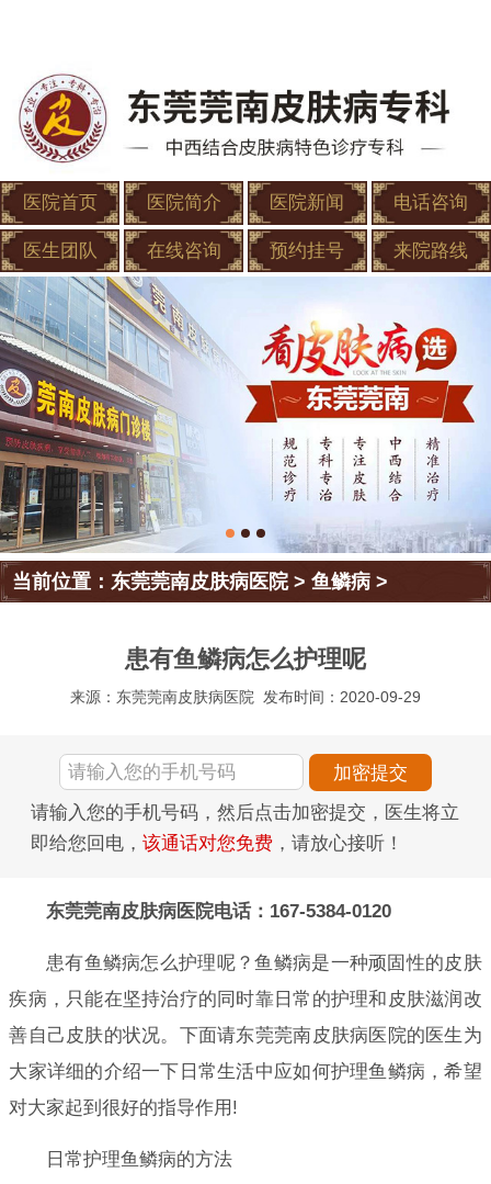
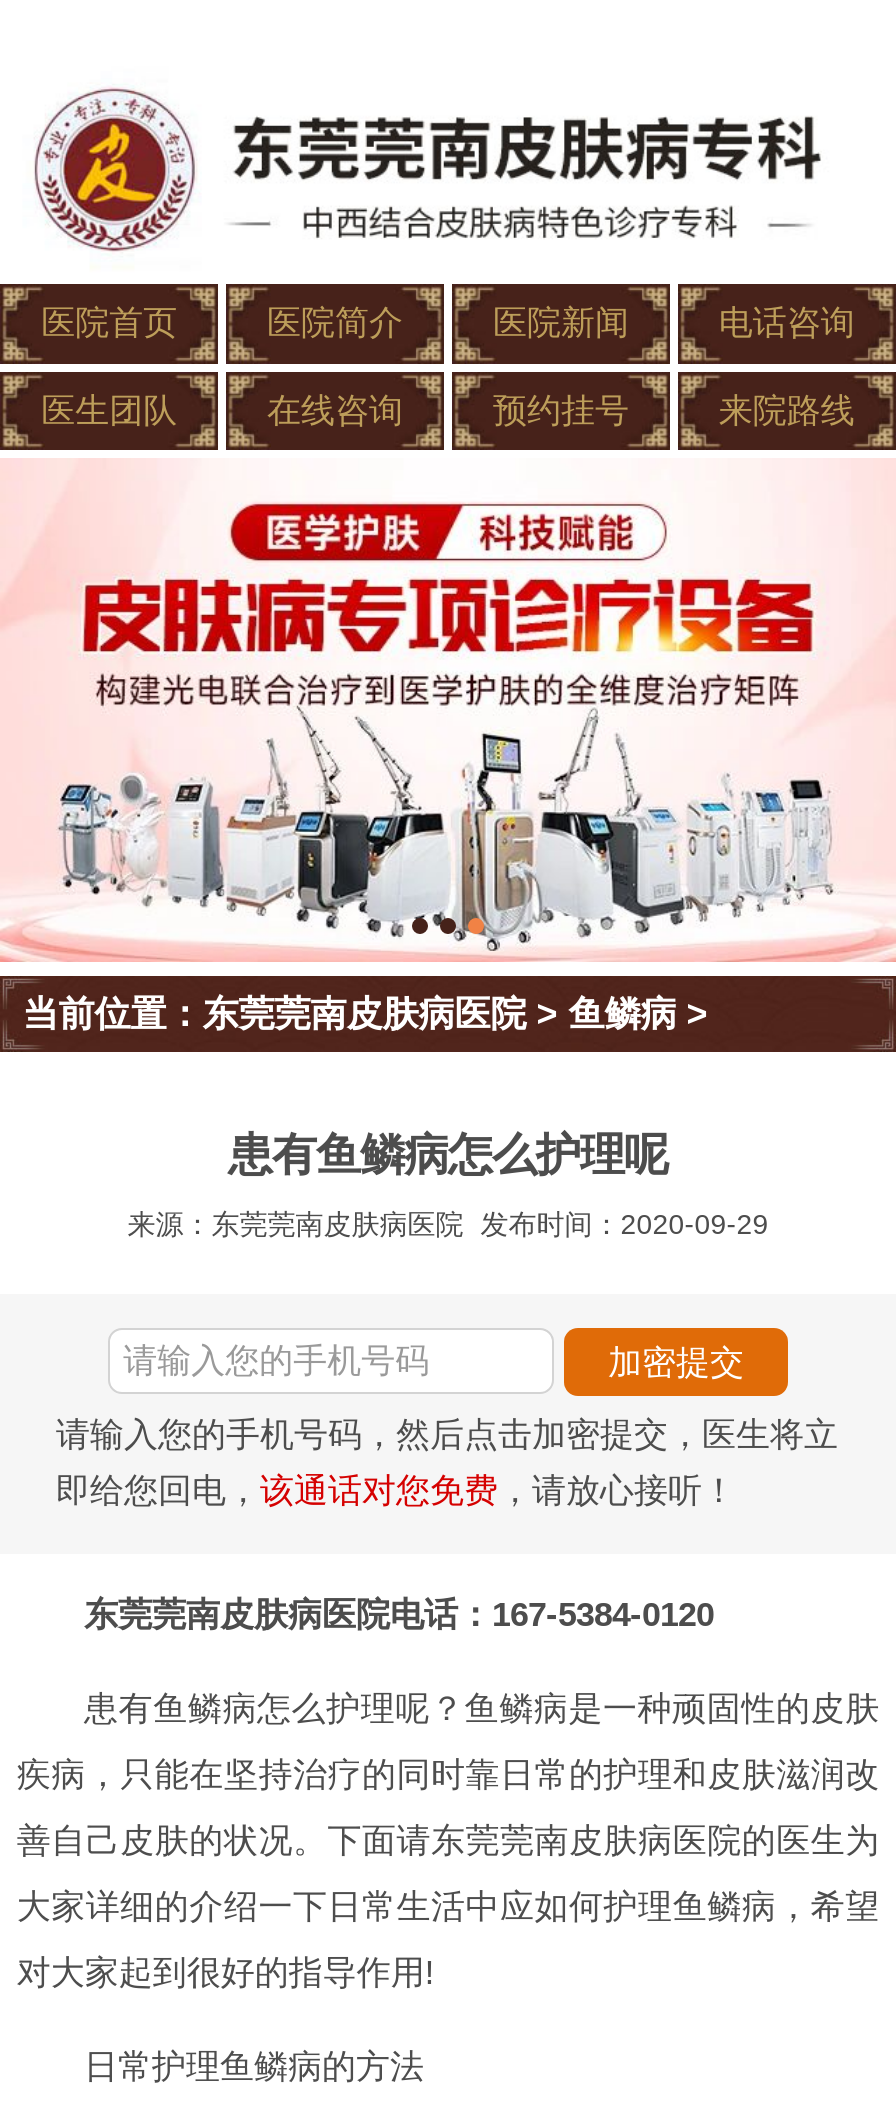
[3,275,488,554] [image] -> [6,458,890,962] [image]

